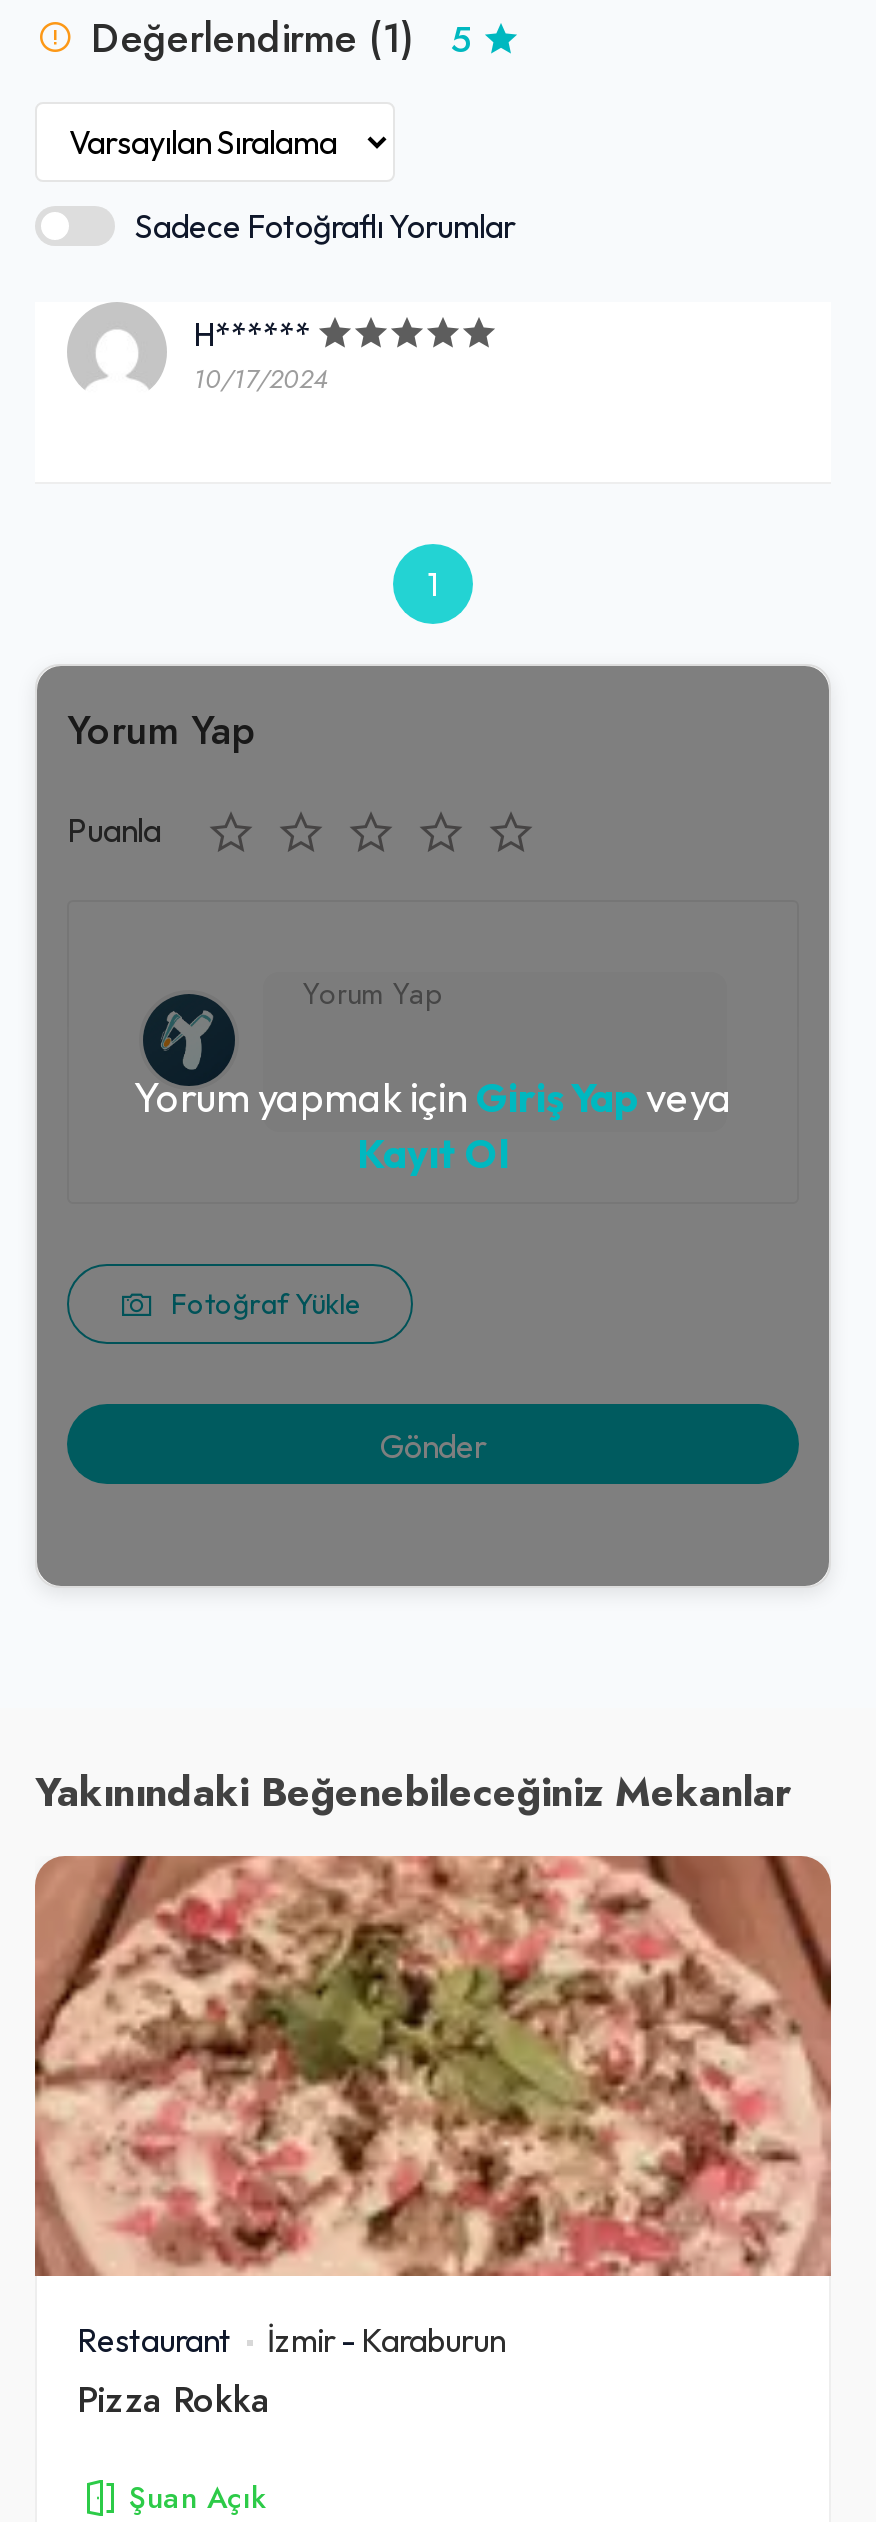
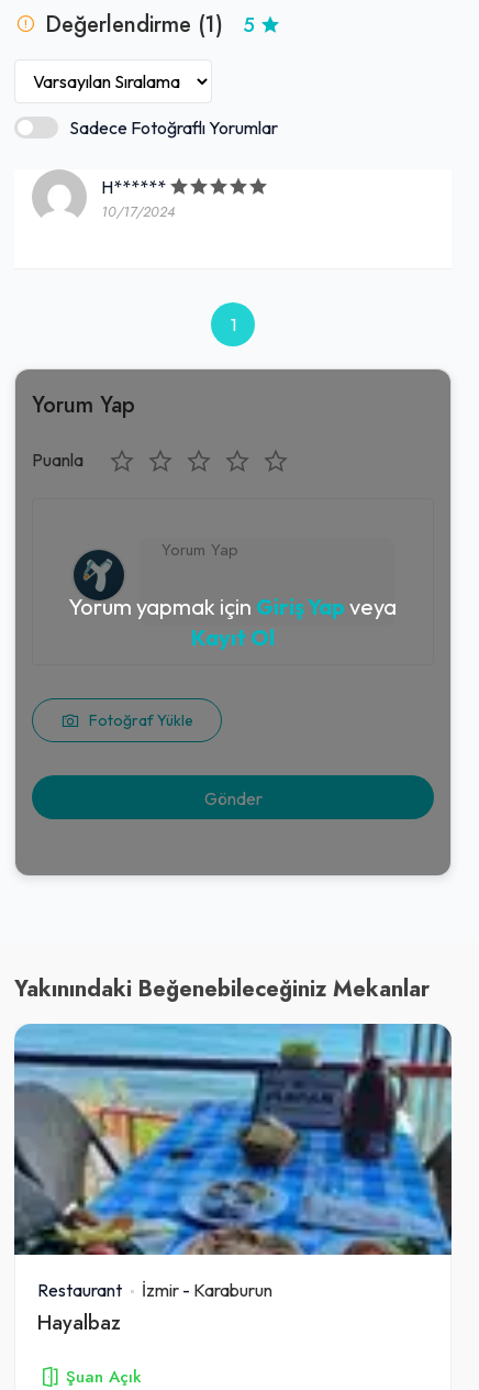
[33,1854,833,2278] [image] -> [13,1023,453,1256] [image]
[77,2374,271,2424] Pizza Rokka -> [37,1309,121,1336] Hayalbaz

